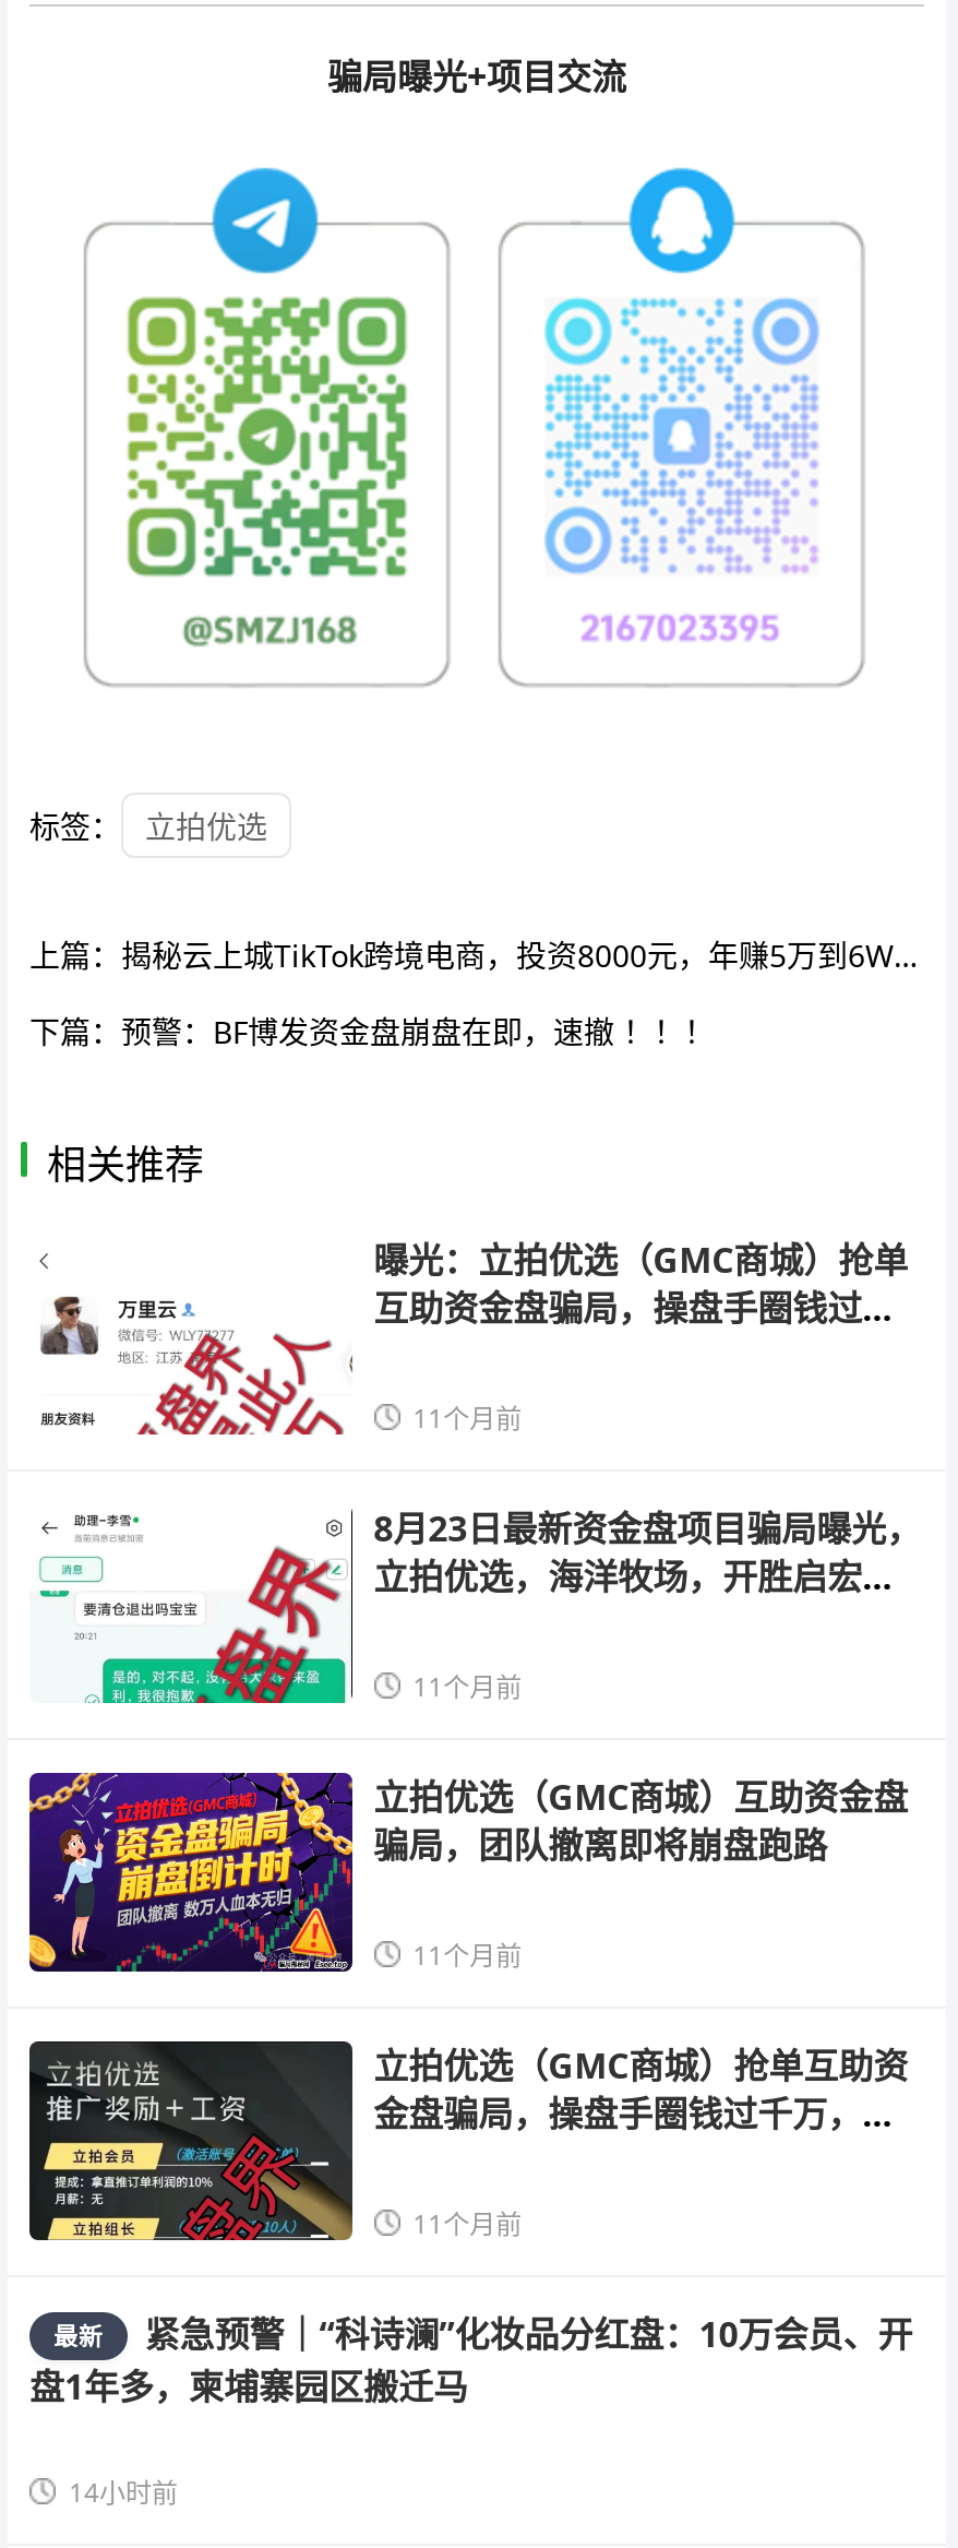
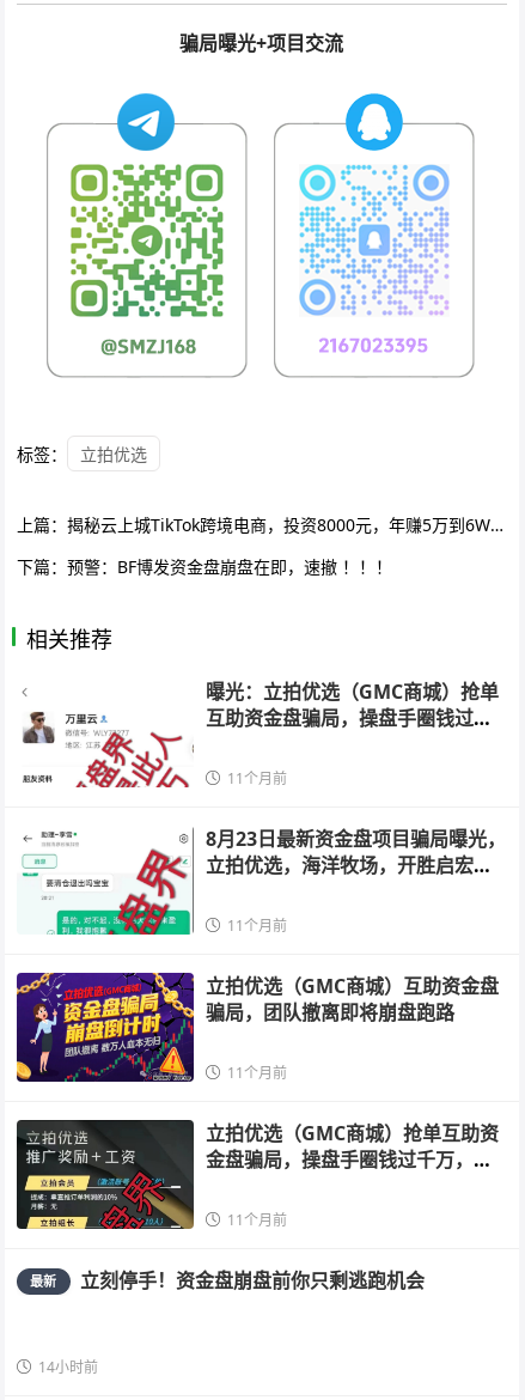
[29,2310,913,2410] 紧急预警｜“科诗澜”化妆品分红盘：10万会员、开 | 盘1年多，柬埔寨园区搬迁马 -> [80,1267,424,1294] 立刻停手！资金盘崩盘前你只剩逃跑机会

